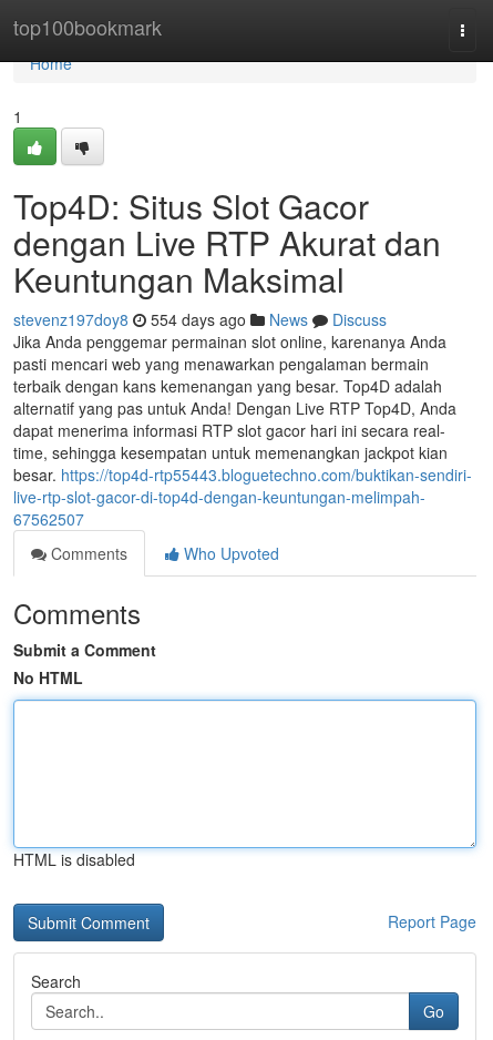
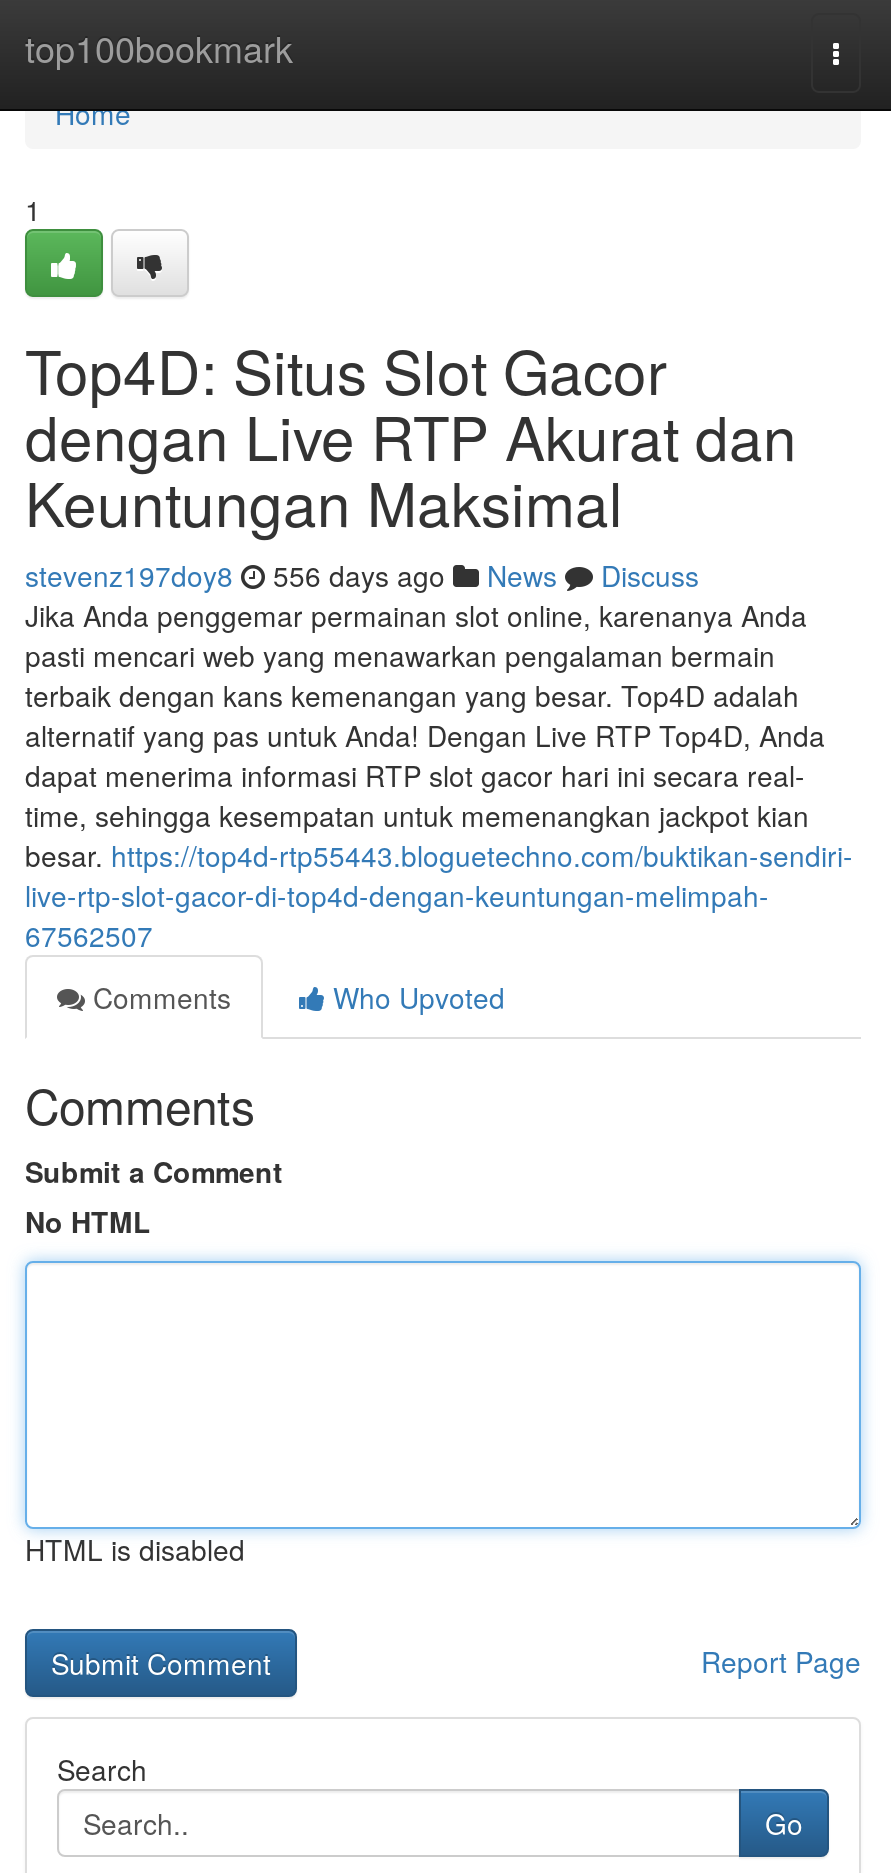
[13,308,387,330] stevenz197doy8 554 days ago News Discuss -> [25,555,699,595] stevenz197doy8 556 days ago News Discuss

